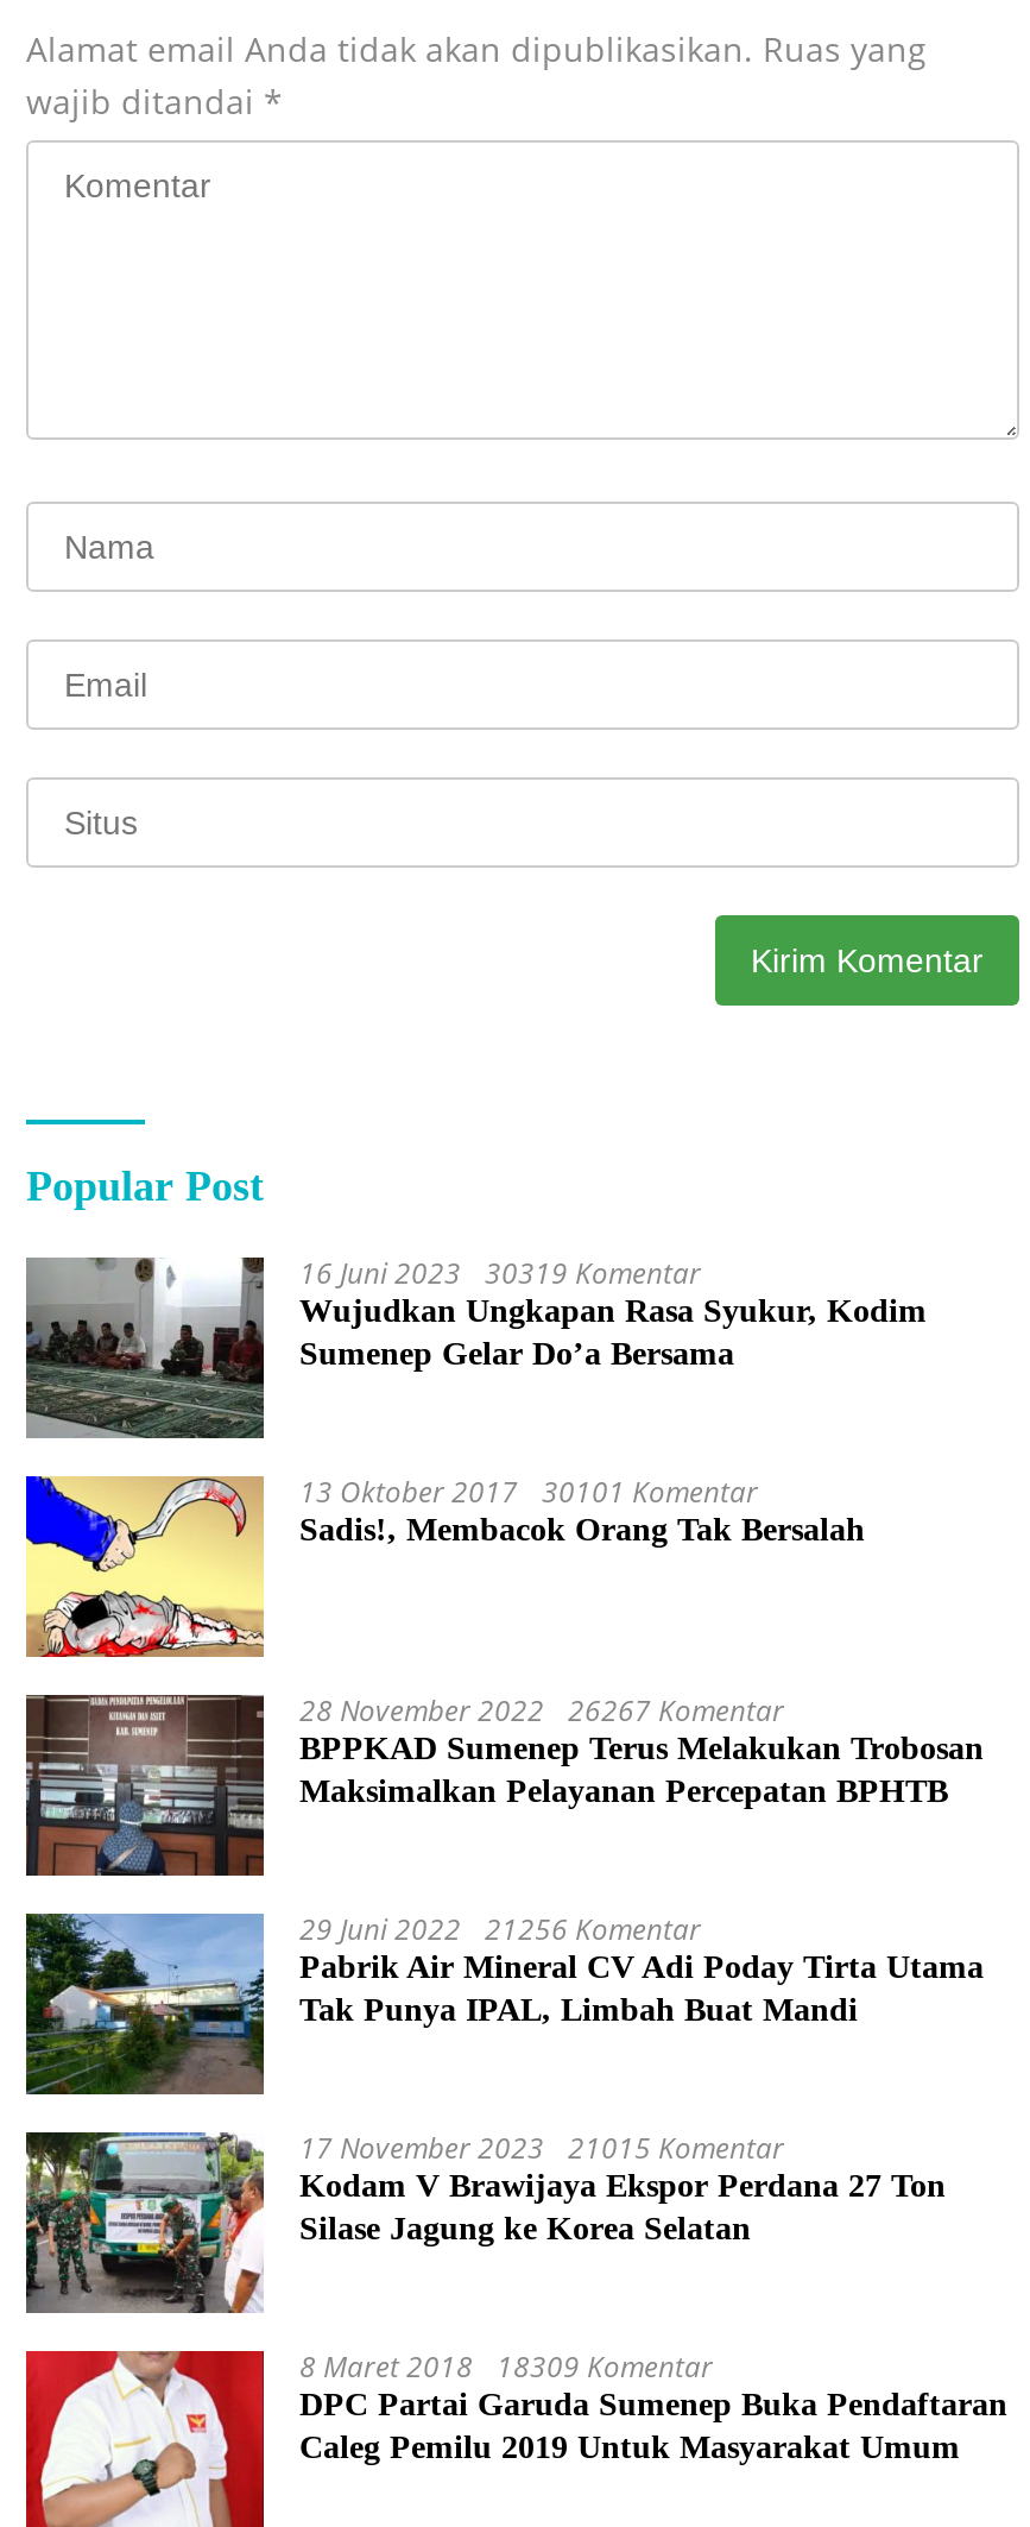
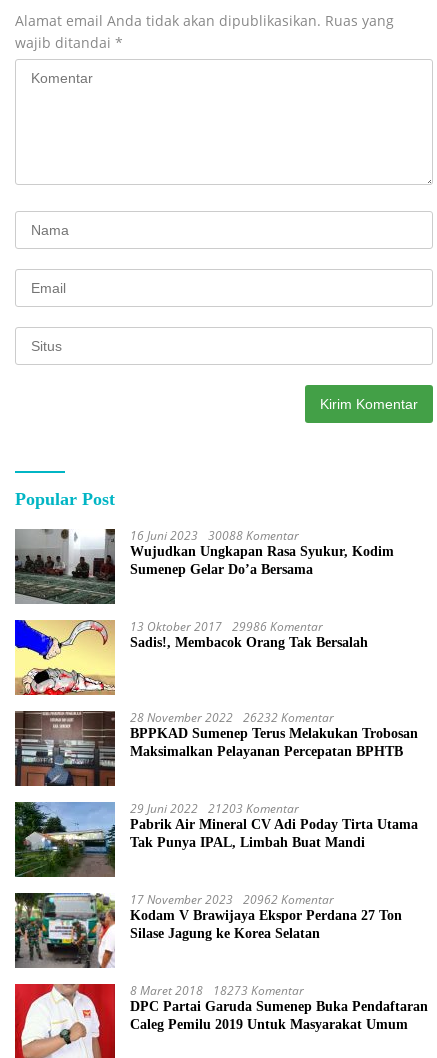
[299,1252,701,1293] 16 Juni 2023 30319 Komentar -> [130,527,299,544] 16 Juni 2023 30088 Komentar
[299,1471,758,1511] 13 Oktober 2017 30101 Komentar -> [130,618,323,635] 13 Oktober 2017 29986 Komentar
[299,1690,784,1730] 28 November 2022 26267 Komentar -> [130,709,334,726] 28 November 2022 26232 Komentar
[299,1908,701,1949] 29 Juni 2022 21256 Komentar -> [130,800,299,817] 29 Juni 2022 21203 Komentar
[299,2127,784,2168] 17 November 2023 21015 Komentar -> [130,891,334,908] 17 November 2023 20962 Komentar
[299,2346,713,2386] 8 Maret 2018 18309 Komentar -> [130,982,304,999] 8 Maret 2018 18273 Komentar

